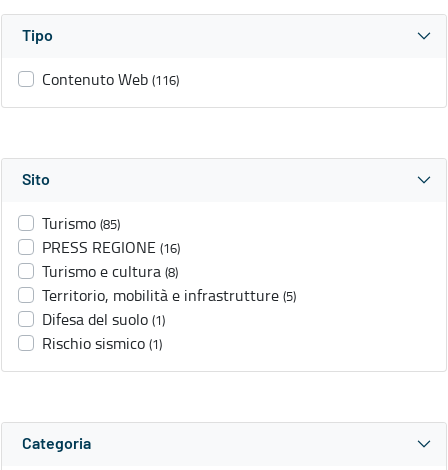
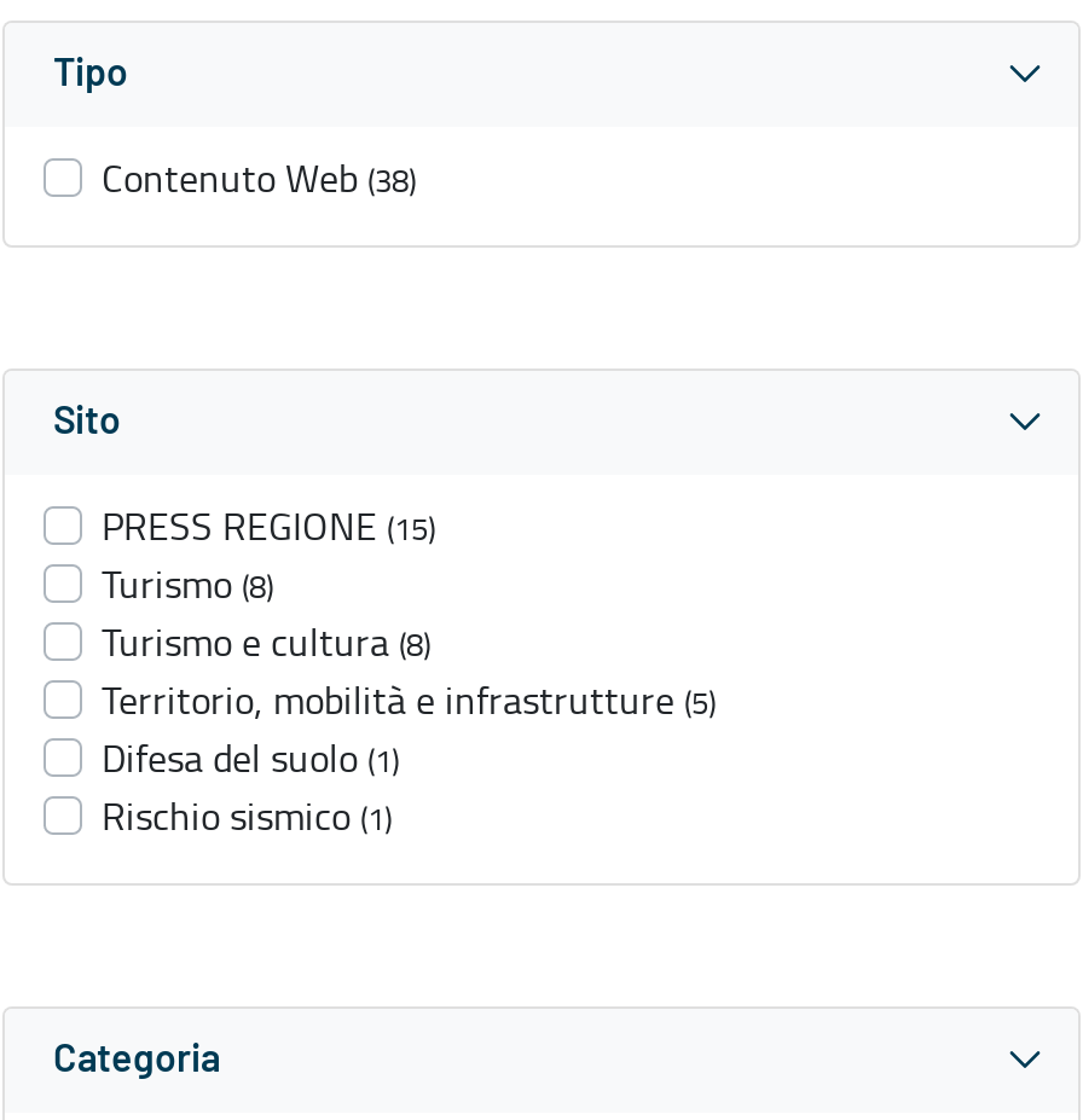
[42,68,179,90] Contenuto Web (116) -> [102,152,416,205] Contenuto Web (38)
[42,212,180,258] Turismo (85) | PRESS REGIONE (16) -> [102,500,435,611] PRESS REGIONE (15) | Turismo (8)

